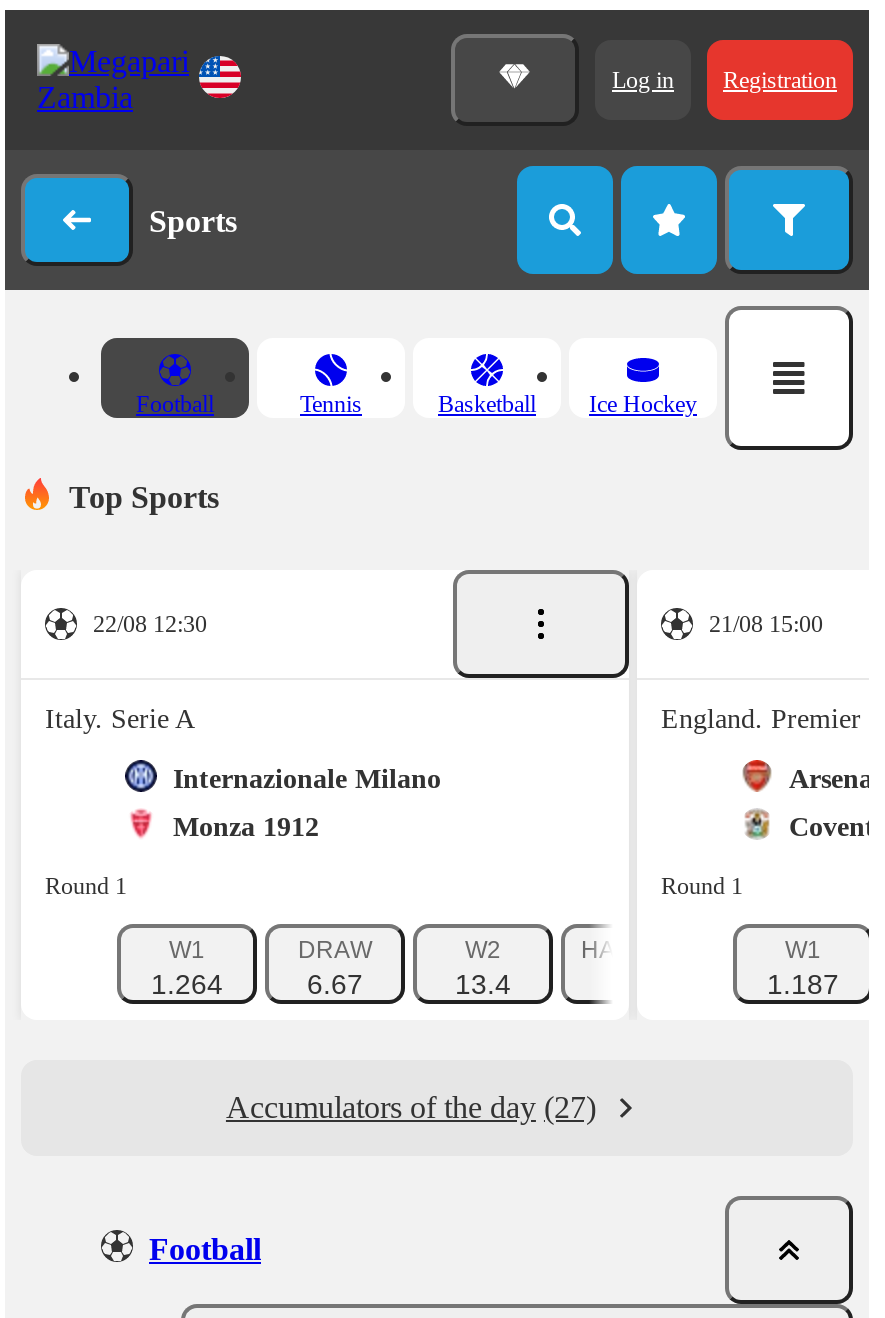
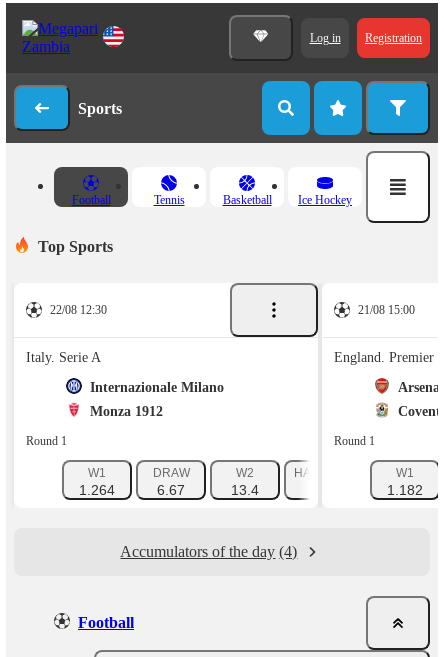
[767,968,839,1000] 1.187 -> [387,482,423,498] 1.182
[226,1090,596,1124] Accumulators of the day (27) -> [120,543,297,560] Accumulators of the day (4)

